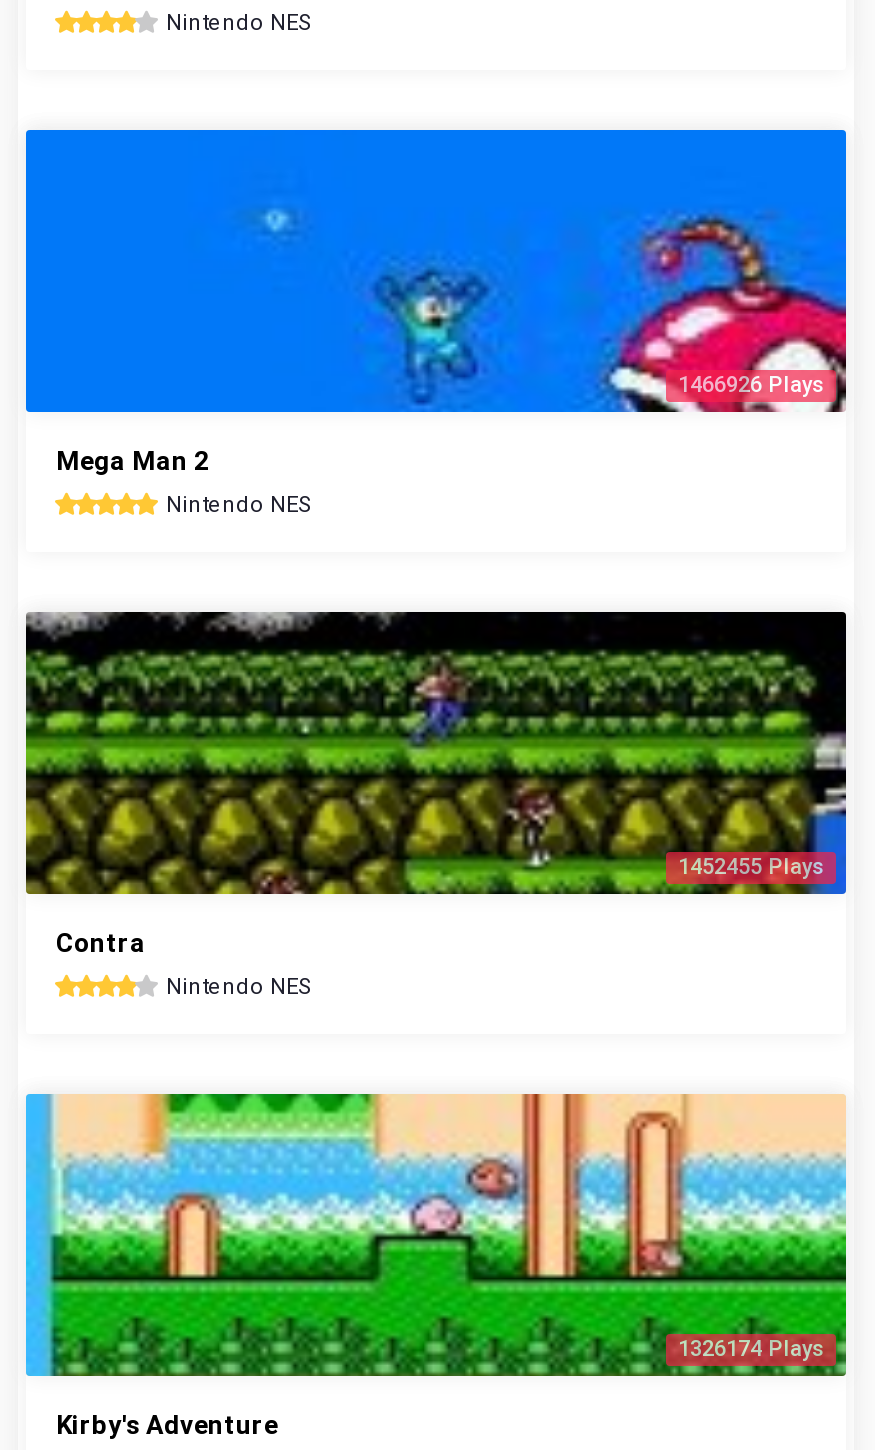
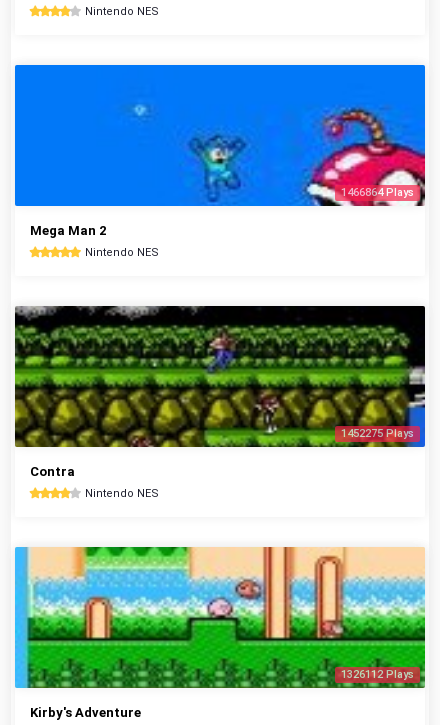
[678,372,824,398] 1466926 Plays -> [341,186,414,199] 1466864 Plays
[678,854,824,880] 1452455 Plays -> [341,427,414,440] 1452275 Plays
[678,1336,824,1362] 1326174 Plays -> [341,668,414,681] 1326112 Plays

